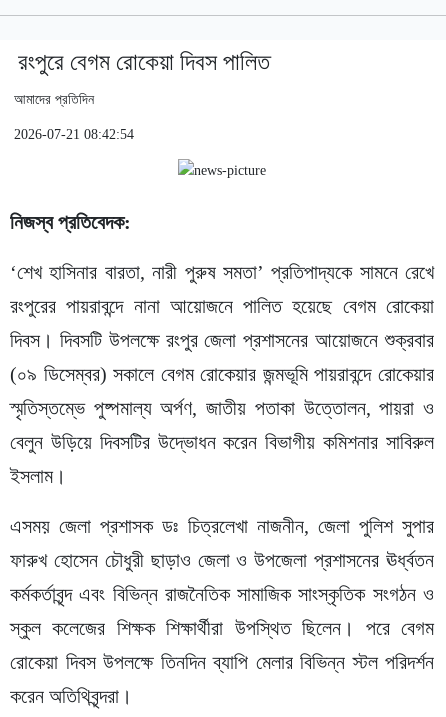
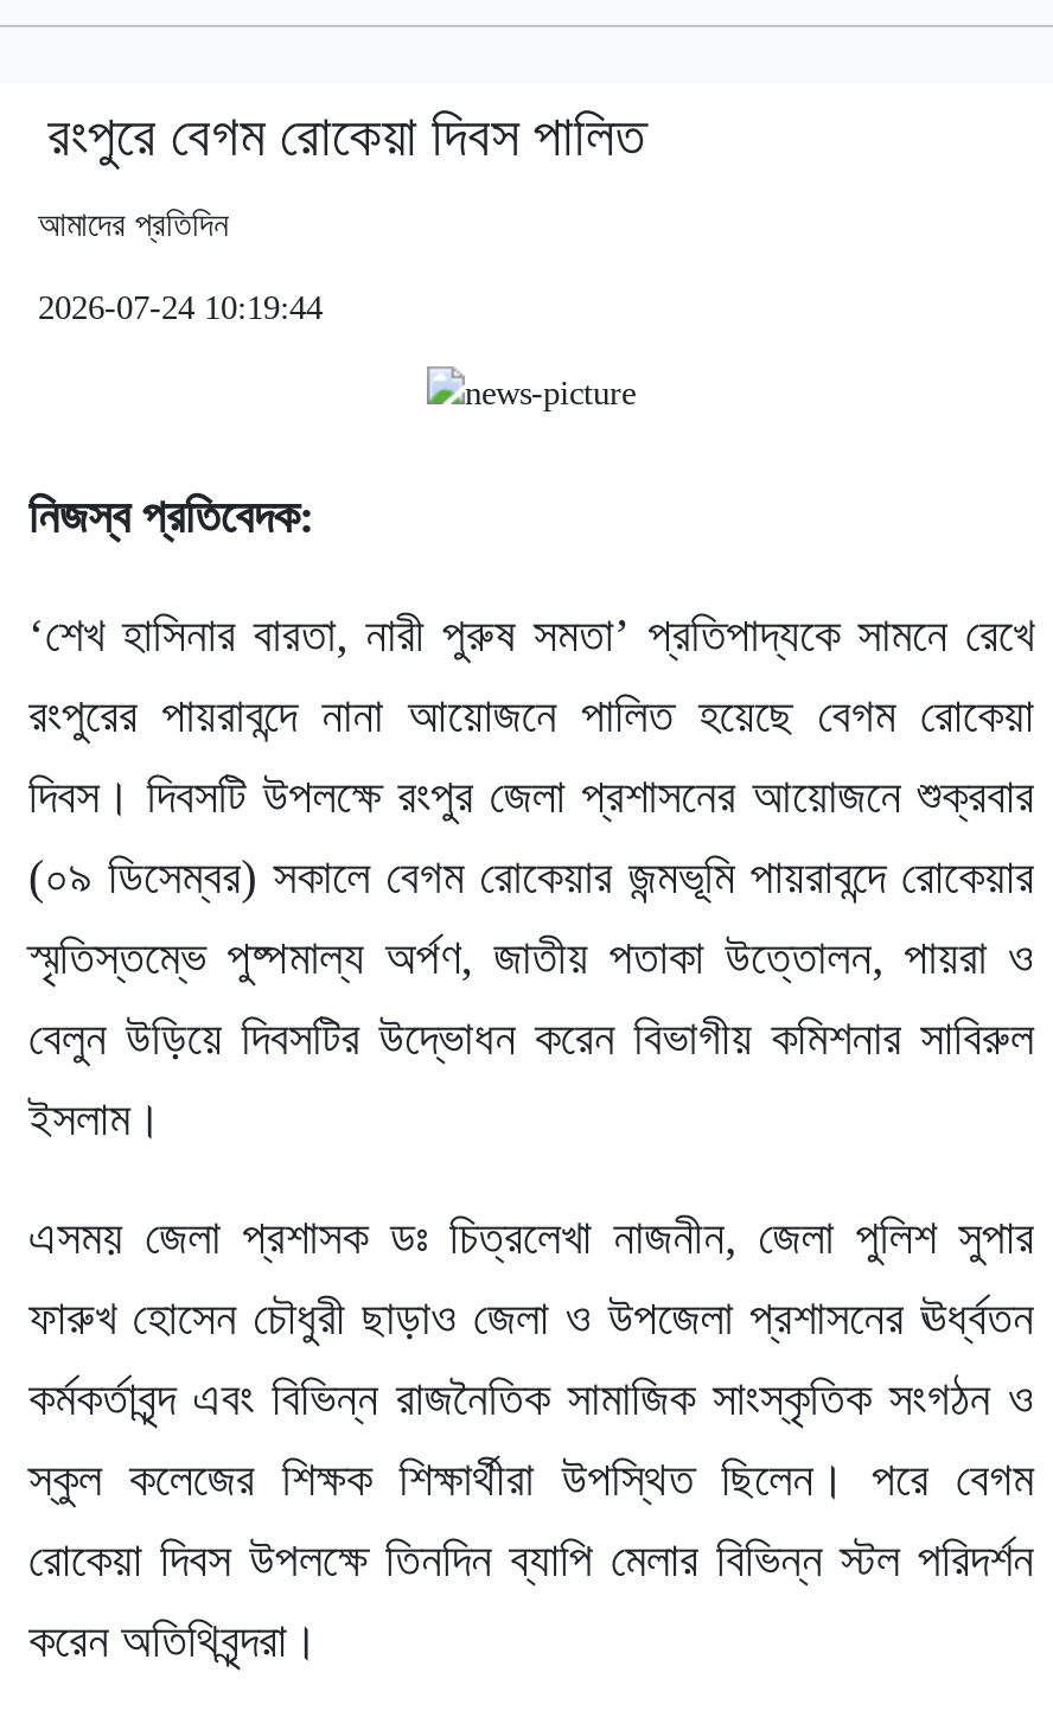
[14,126,134,142] 2026-07-21 08:42:54 -> [38,288,323,326] 2026-07-24 10:19:44

